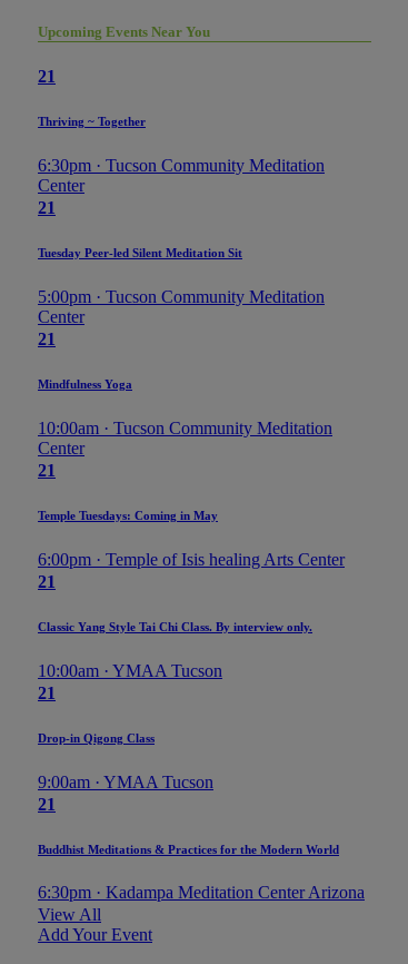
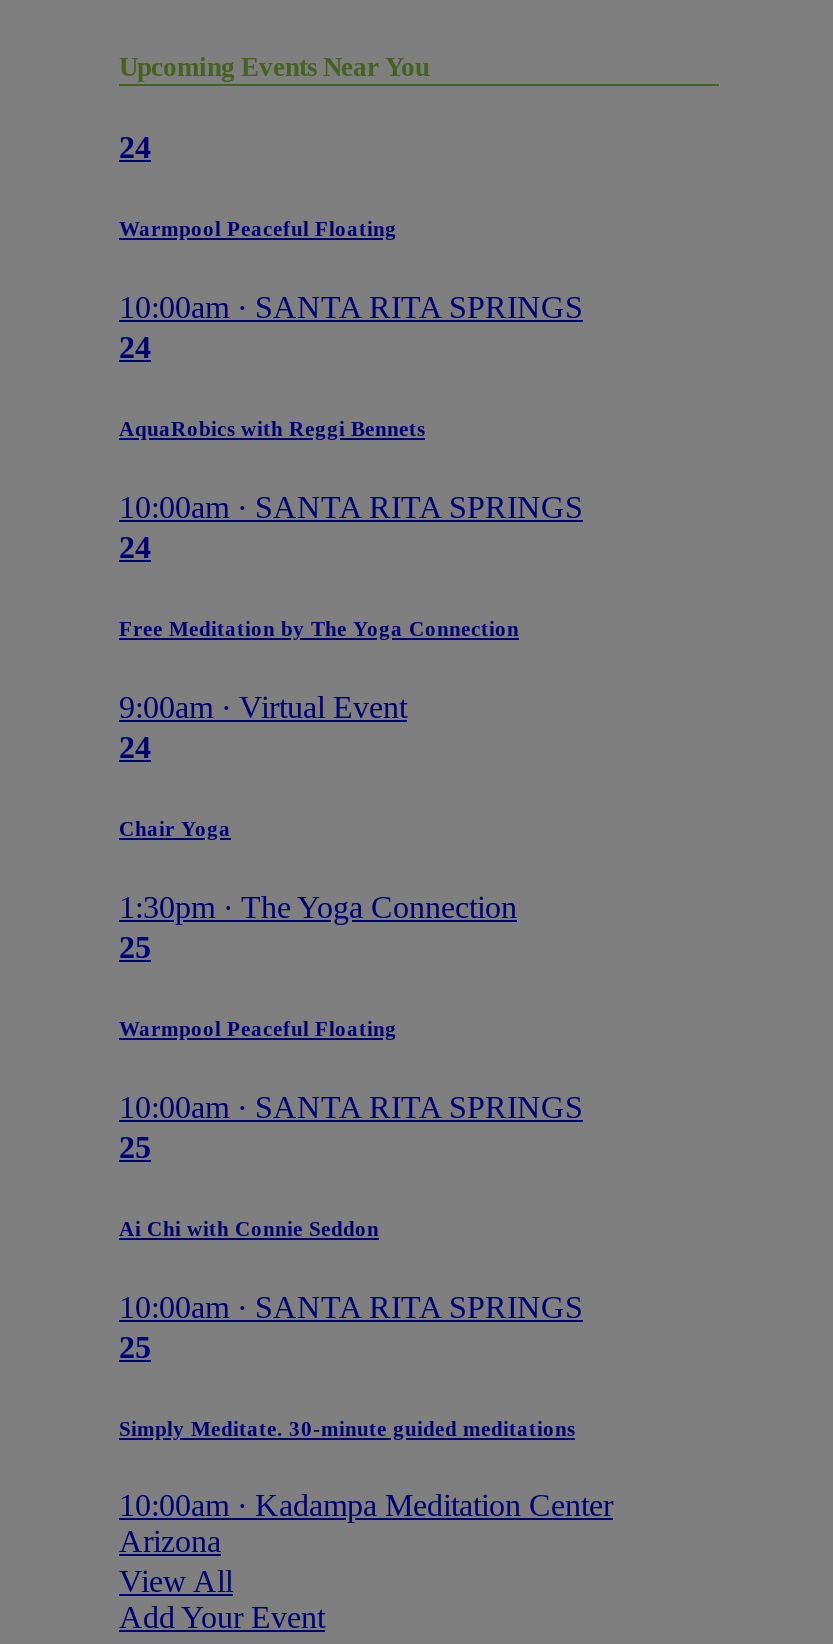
[38,67,56,86] 21 -> [119,130,151,164] 24
[38,115,146,128] Thriving ~ Together -> [119,216,397,240] Warmpool Peaceful Floating
[38,156,325,217] 6:30pm · Tucson Community Meditation | Center | 21 -> [119,290,583,364] 10:00am · SANTA RITA SPRINGS | 24
[38,246,242,259] Tuesday Peer-led Silent Meditation Sit -> [119,416,425,440] AquaRobics with Reggi Bennets
[38,287,325,348] 5:00pm · Tucson Community Meditation | Center | 21 -> [119,490,583,564] 10:00am · SANTA RITA SPRINGS | 24
[38,377,132,390] Mindfulness Yoga -> [119,616,519,640] Free Meditation by The Yoga Connection
[38,418,332,479] 10:00am · Tucson Community Meditation | Center | 21 -> [119,689,407,763] 9:00am · Virtual Event | 24
[38,508,218,522] Temple Tuesdays: Coming in May -> [119,815,231,839] Chair Yoga
[38,550,345,591] 6:00pm · Temple of Isis healing Arts Center | 21 -> [119,889,517,963] 1:30pm · The Yoga Connection | 25
[38,620,312,633] Classic Yang Style Tai Chi Class. By interview only. -> [119,1015,397,1039] Warmpool Peaceful Floating
[38,661,222,702] 10:00am · YMAA Tucson | 21 -> [119,1089,583,1163] 10:00am · SANTA RITA SPRINGS | 25
[38,731,155,744] Drop-in Qigong Class -> [119,1215,379,1239] Ai Chi with Connie Seddon
[38,772,213,813] 9:00am · YMAA Tucson | 21 -> [119,1289,583,1363] 10:00am · SANTA RITA SPRINGS | 25
[38,842,339,855] Buddhist Meditations & Practices for the Modern World -> [119,1415,575,1439] Simply Meditate. 30-minute guided meditations
[38,883,365,902] 6:30pm · Kadampa Meditation Center Arizona -> [119,1489,613,1559] 10:00am · Kadampa Meditation Center | Arizona

